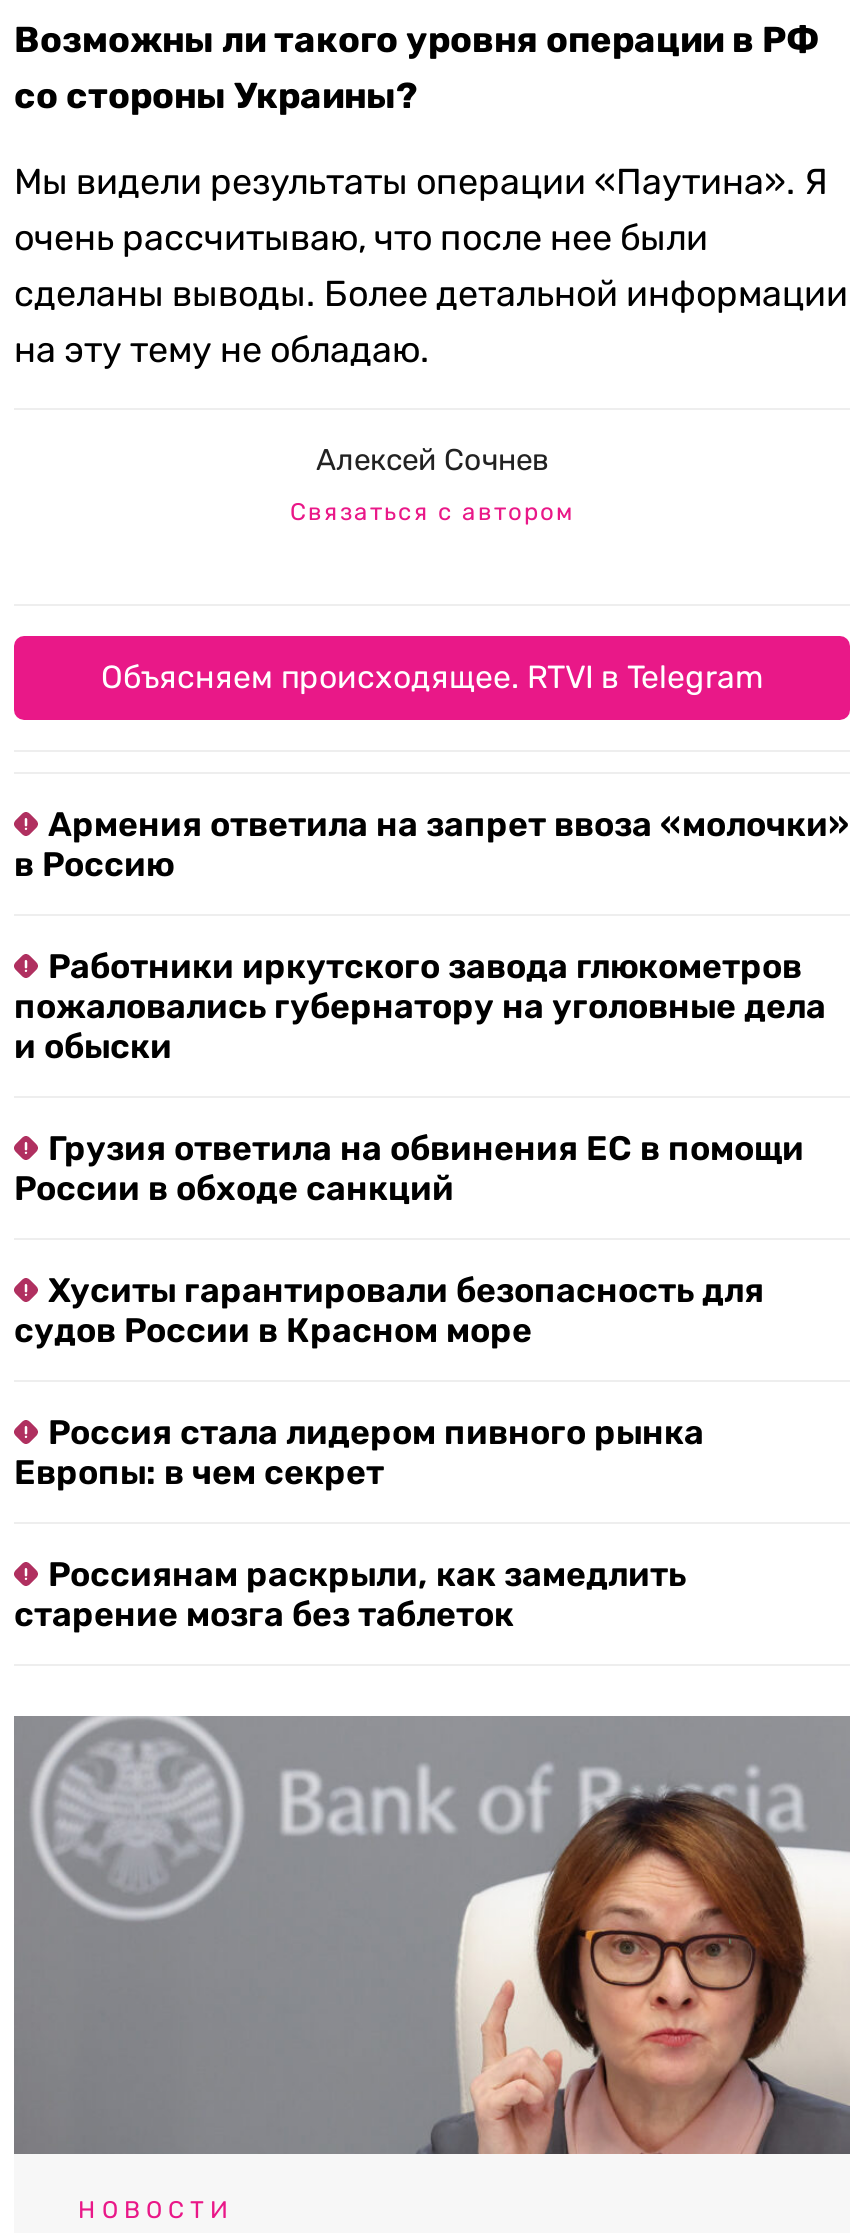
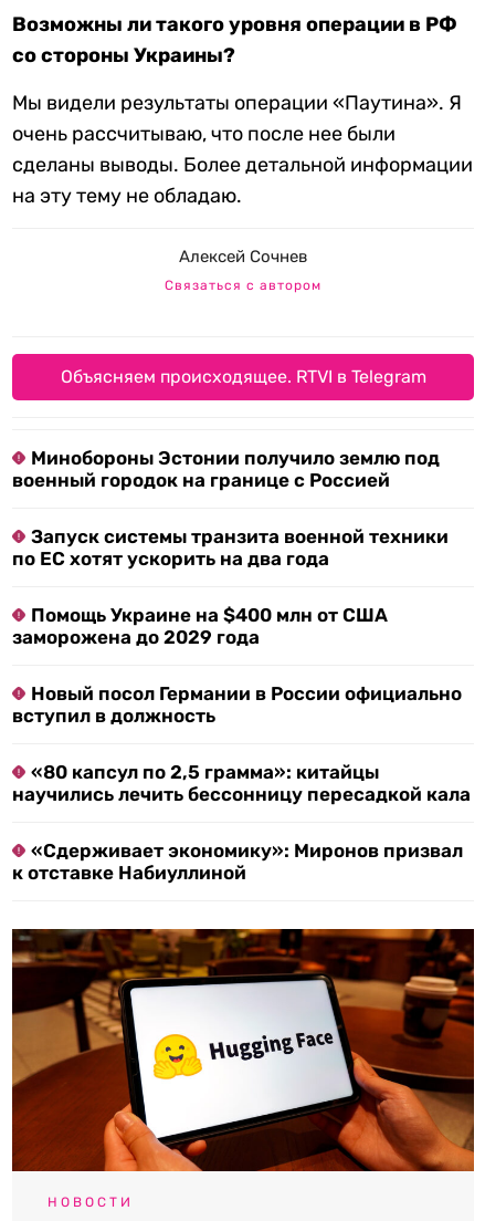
[14,804,850,884] Армения ответила на запрет ввоза «молочки» | в Россию -> [12,447,440,491] Минобороны Эстонии получило землю под | военный городок на границе с Россией
[14,946,826,1066] Работники иркутского завода глюкометров | пожаловались губернатору на уголовные дела | и обыски -> [12,525,449,570] Запуск системы транзита военной техники | по ЕС хотят ускорить на два года
[14,1128,804,1208] Грузия ответила на обвинения ЕС в помощи | России в обходе санкций -> [12,604,388,648] Помощь Украине на $400 млн от США | заморожена до 2029 года
[14,1270,764,1350] Хуситы гарантировали безопасность для | судов России в Красном море -> [12,682,462,727] Новый посол Германии в России официально | вступил в должность
[14,1412,704,1492] Россия стала лидером пивного рынка | Европы: в чем секрет -> [12,761,471,805] «80 капсул по 2,5 грамма»: китайцы | научились лечить бессонницу пересадкой кала
[14,1554,686,1634] Россиянам раскрыли, как замедлить | старение мозга без таблеток -> [12,840,463,884] «Сдерживает экономику»: Миронов призвал | к отставке Набиуллиной
[12,1714,852,2156] [image] -> [11,928,475,1172] [image]

